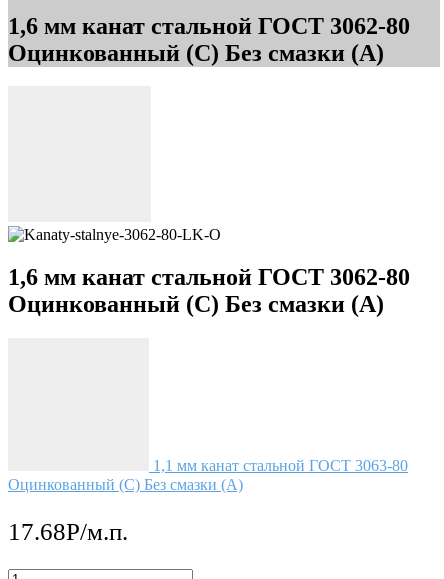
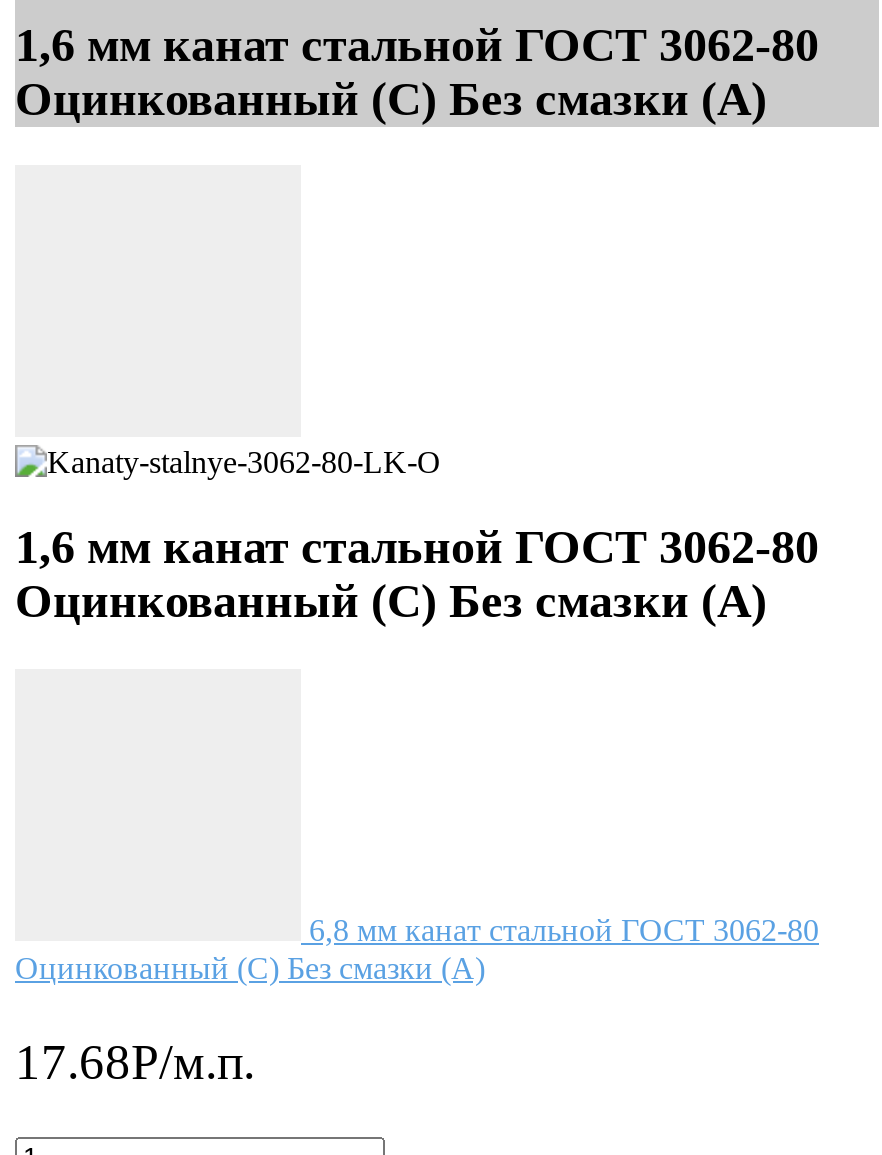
[153,457,408,474] 1,1 мм канат стальной ГОСТ 3063-80 -> [309,913,819,947] 6,8 мм канат стальной ГОСТ 3062-80

